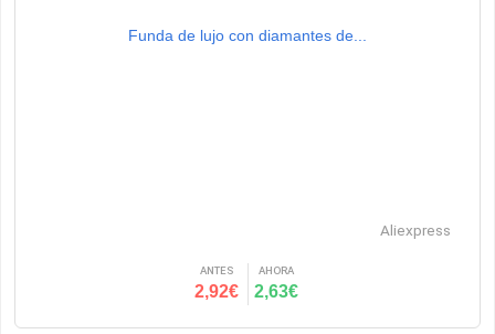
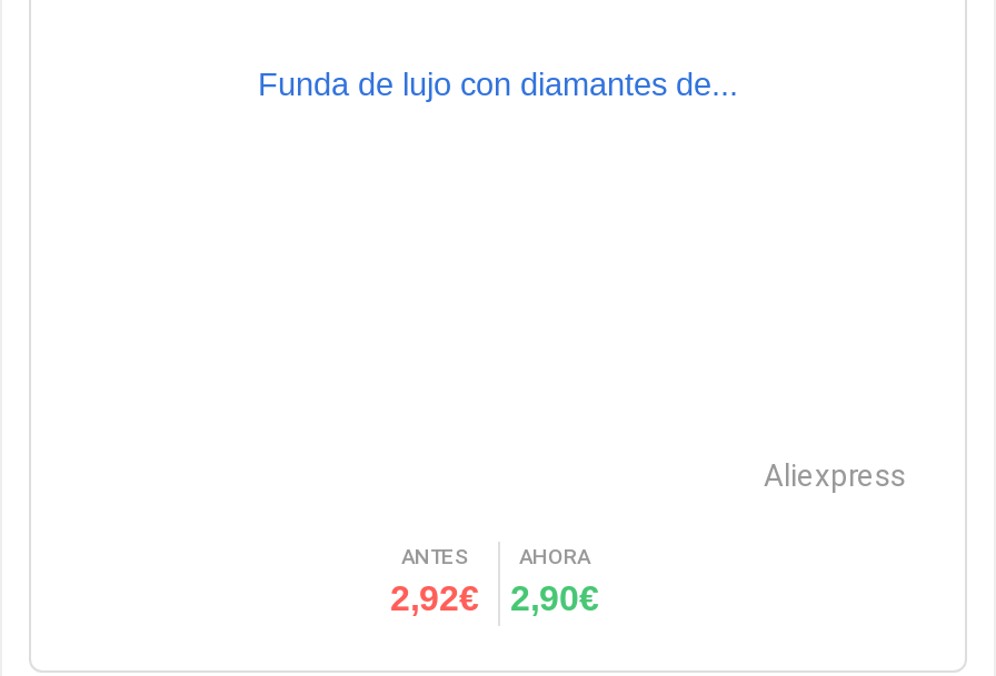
[194,282,298,301] 2,92€ 2,63€ -> [390,579,599,617] 2,92€ 2,90€

